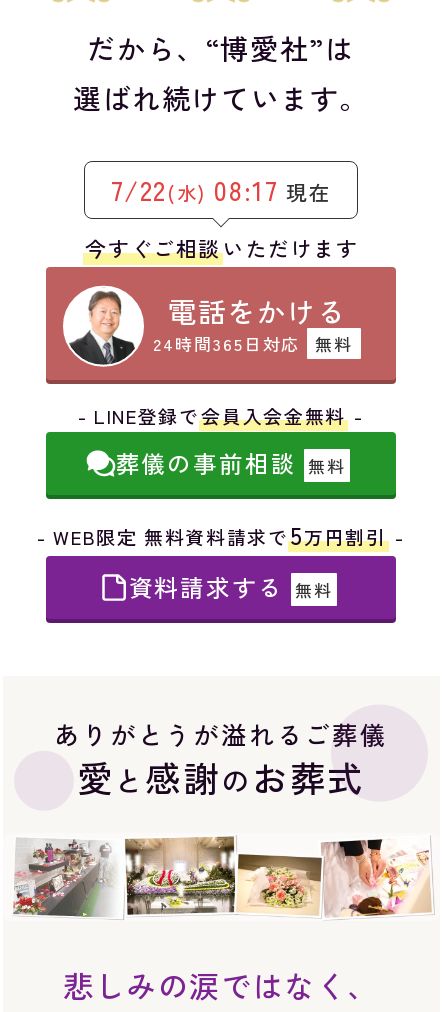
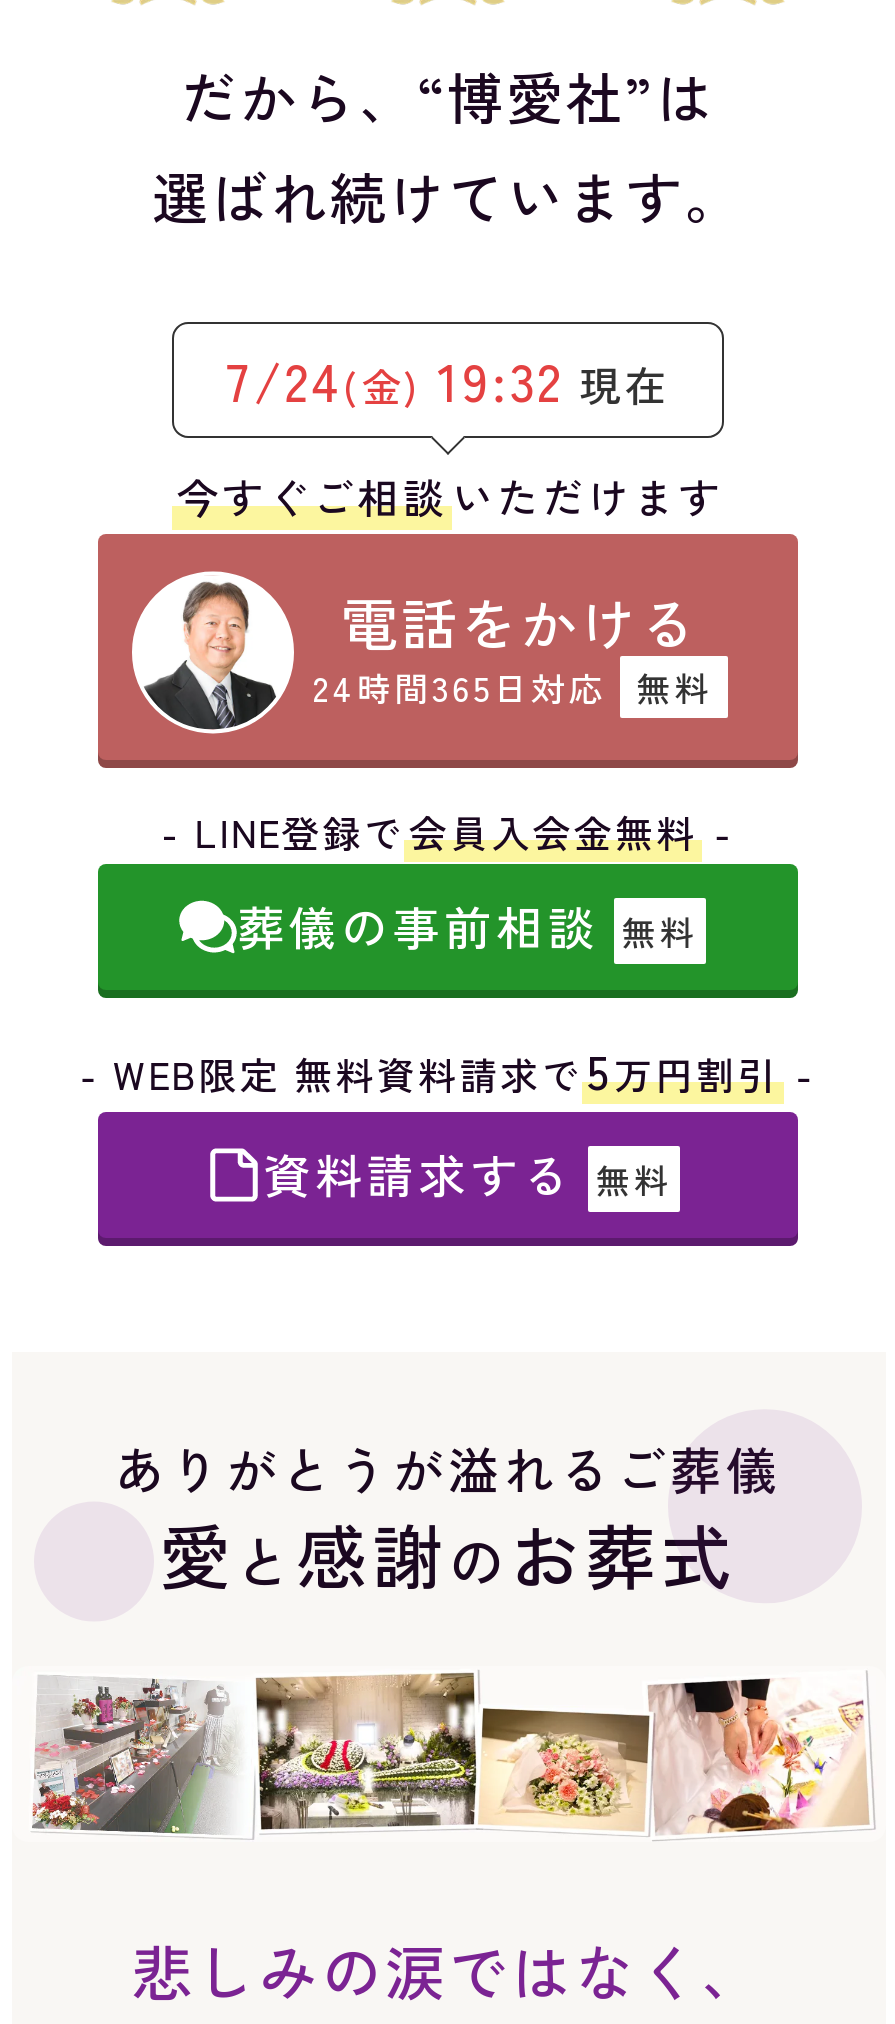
[111,171,331,208] 7/22(水) 08:17現在 -> [226,342,670,416] 7/24(金) 19:32現在

